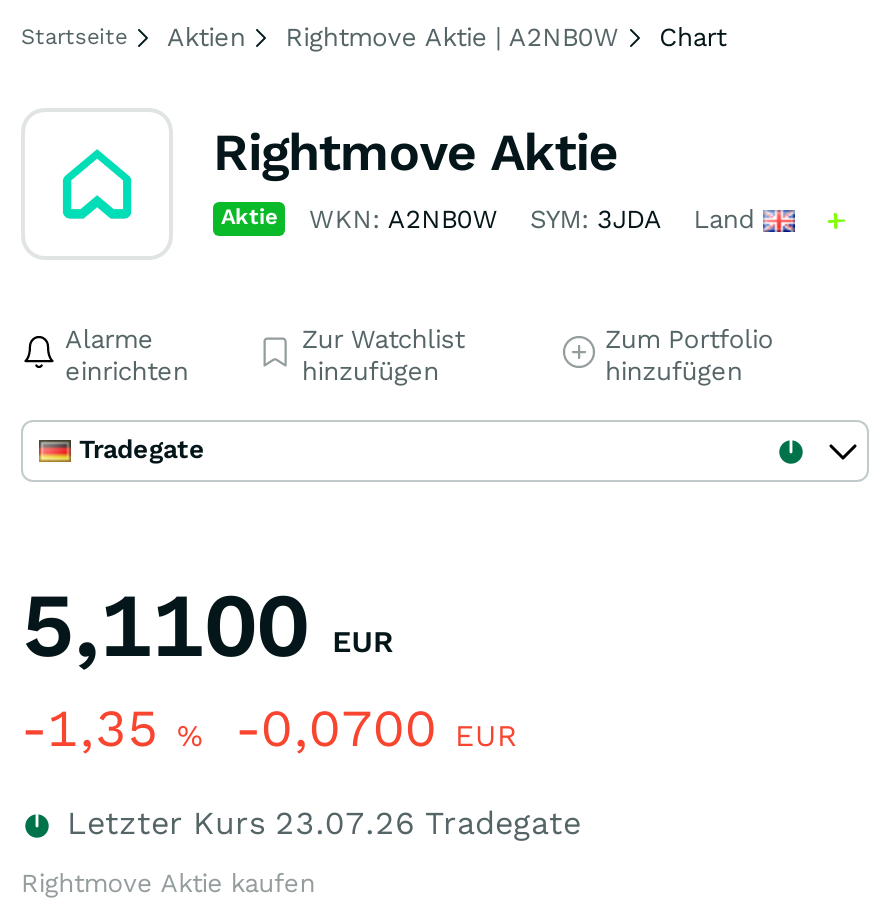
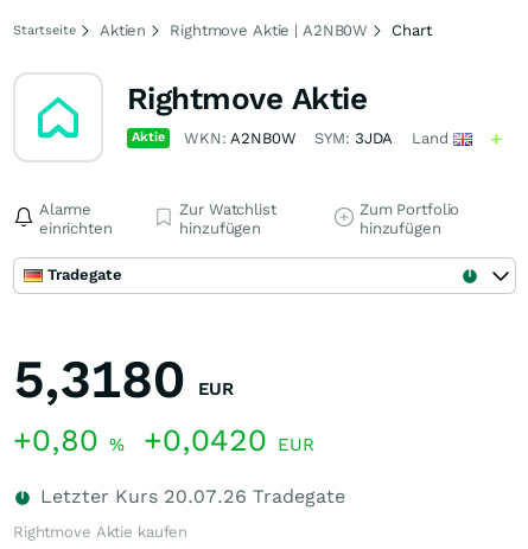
[21,572,392,678] 5,1100 EUR -> [13,347,233,410] 5,3180 EUR
[21,698,517,758] -1,35% -0,0700 EUR -> [13,422,314,458] +0,80% +0,0420 EUR
[57,804,581,842] Letzter Kurs 23.07.26 Tradegate -> [34,485,345,507] Letzter Kurs 20.07.26 Tradegate

